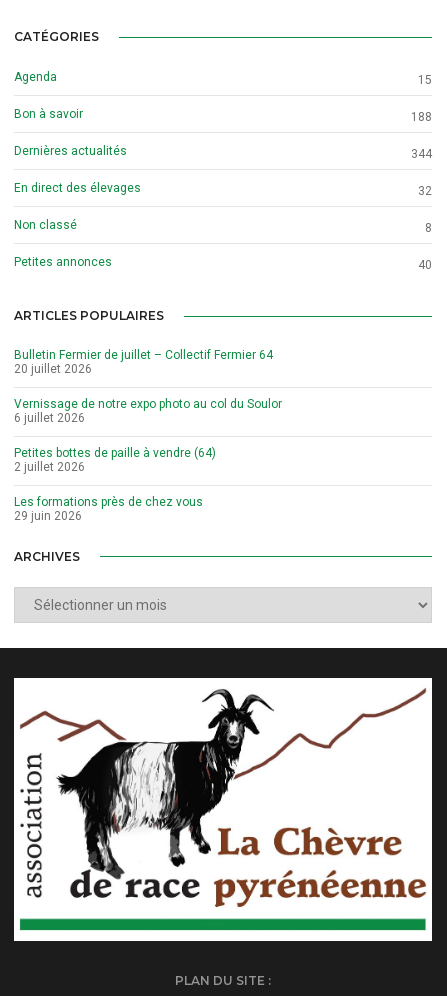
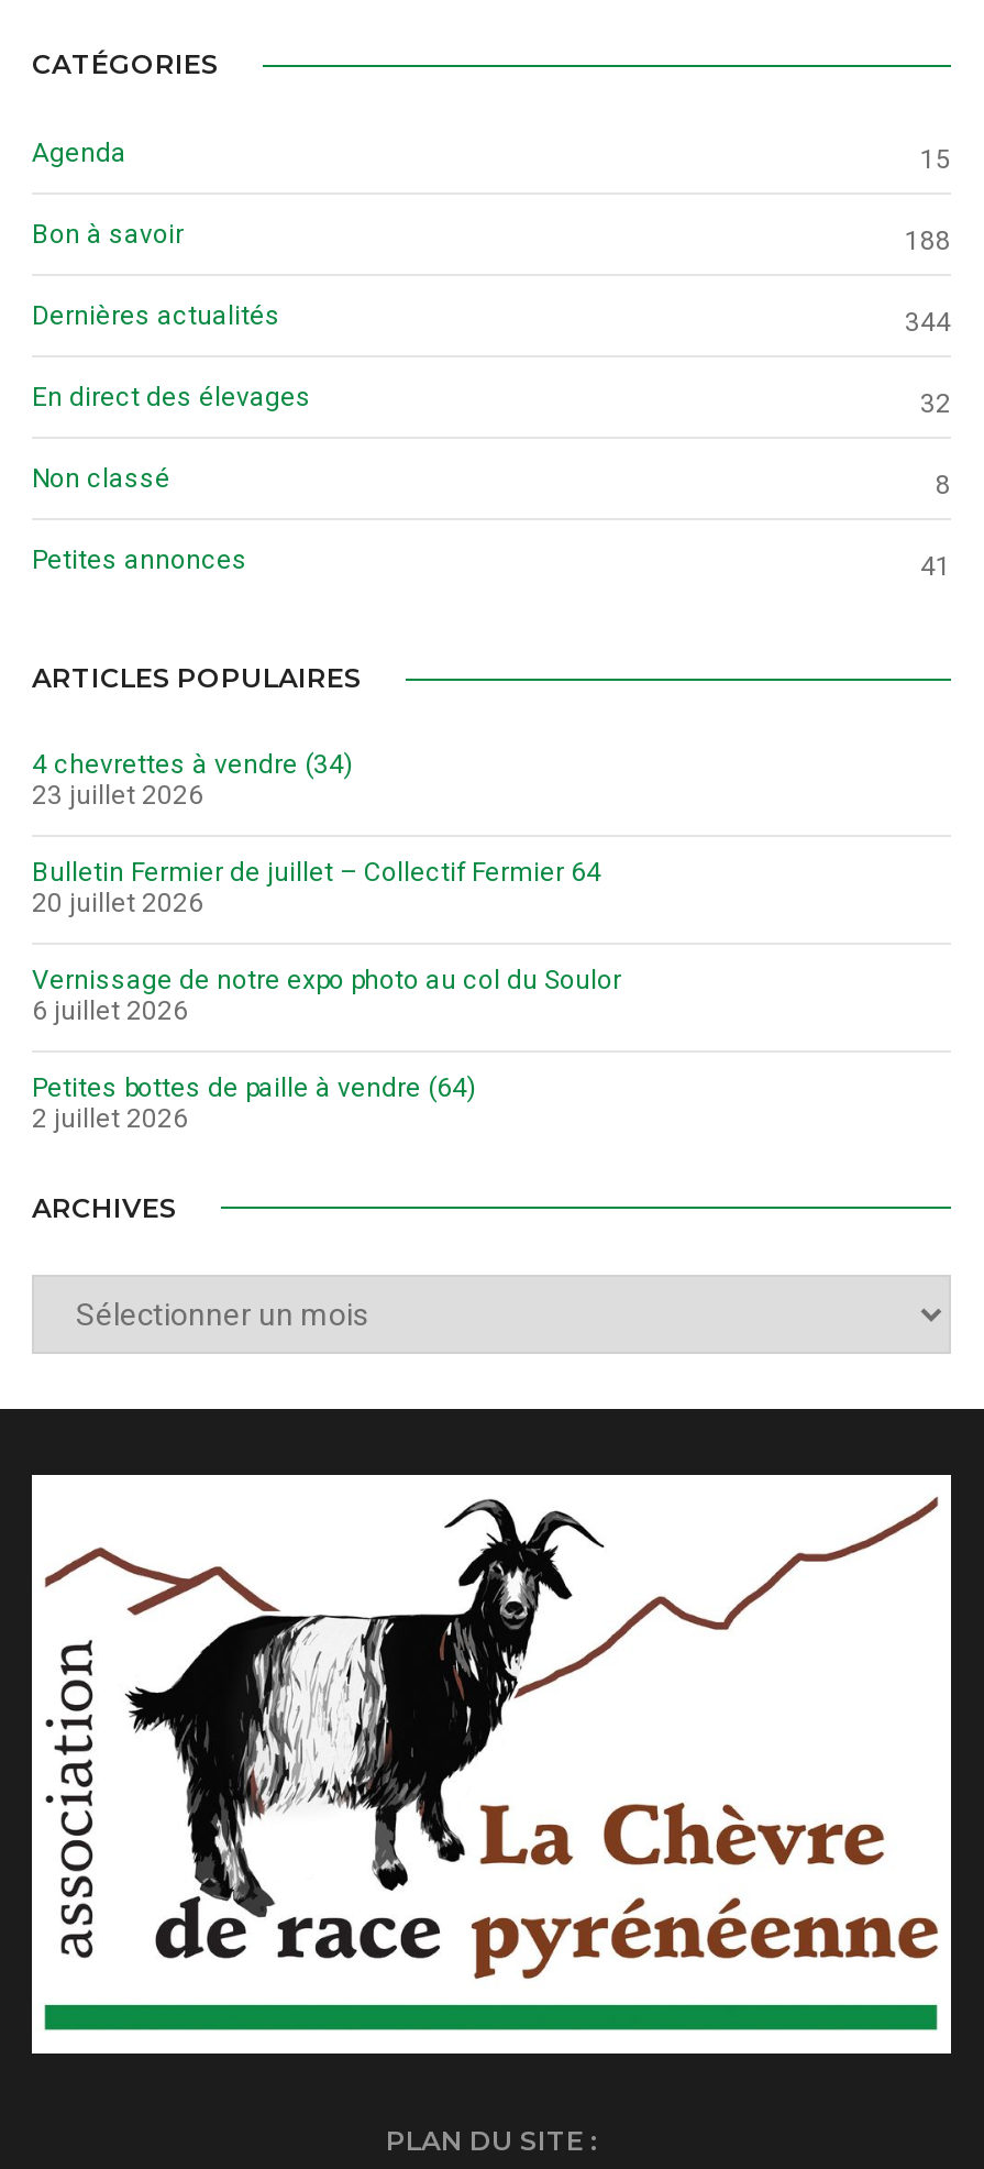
[418,258,432,272] 40 -> [920,551,951,582] 41
none -> [32,749,353,811] 4 chevrettes à vendre (34) | 23 juillet 2026
moved [14,348,282,474] -> [32,857,621,1134]: Bulletin Fermier de juillet – Collectif Fermier 64 | 20 juillet 2026 | Vernissage de notre expo photo au col du Soulor | 6 juillet 2026 | Petites bottes de paille à vendre (64) | 2 juillet 2026
[14,495,203,523] Les formations près de chez vous | 29 juin 2026 -> none

